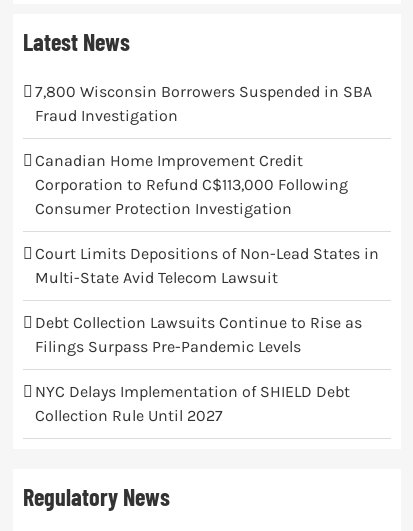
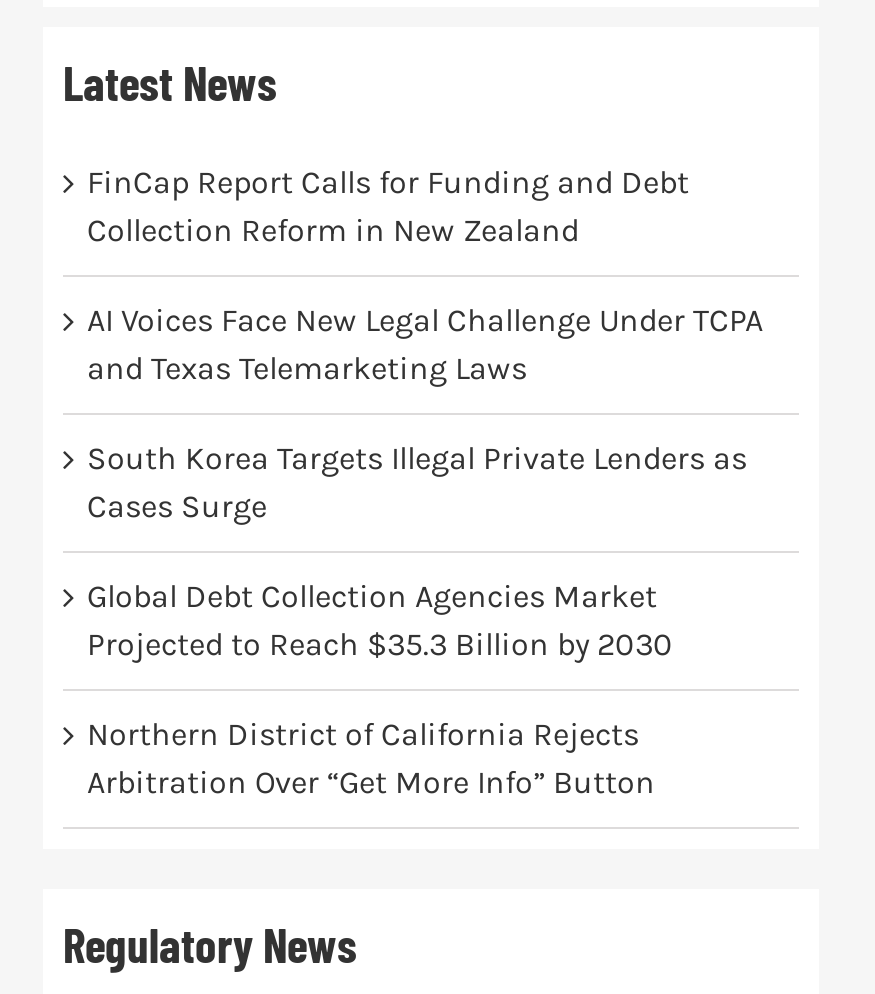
[35,82,372,125] 7,800 Wisconsin Borrowers Suspended in SBA | Fraud Investigation -> [87,163,689,249] FinCap Report Calls for Funding and Debt | Collection Reform in New Zealand
[35,151,348,218] Canadian Home Improvement Credit | Corporation to Refund C$113,000 Following | Consumer Protection Investigation -> [87,301,763,387] AI Voices Face New Legal Challenge Under TCPA | and Texas Telemarketing Laws
[35,244,379,287] Court Limits Depositions of Non-Lead States in | Multi-State Avid Telecom Lawsuit -> [87,439,747,525] South Korea Targets Illegal Private Lenders as | Cases Surge
[35,313,362,356] Debt Collection Lawsuits Continue to Rise as | Filings Surpass Pre-Pandemic Levels -> [87,577,673,663] Global Debt Collection Agencies Market | Projected to Reach $35.3 Billion by 2030
[35,382,350,425] NYC Delays Implementation of SHIELD Debt | Collection Rule Until 2027 -> [87,715,655,801] Northern District of California Rejects | Arbitration Over “Get More Info” Button

